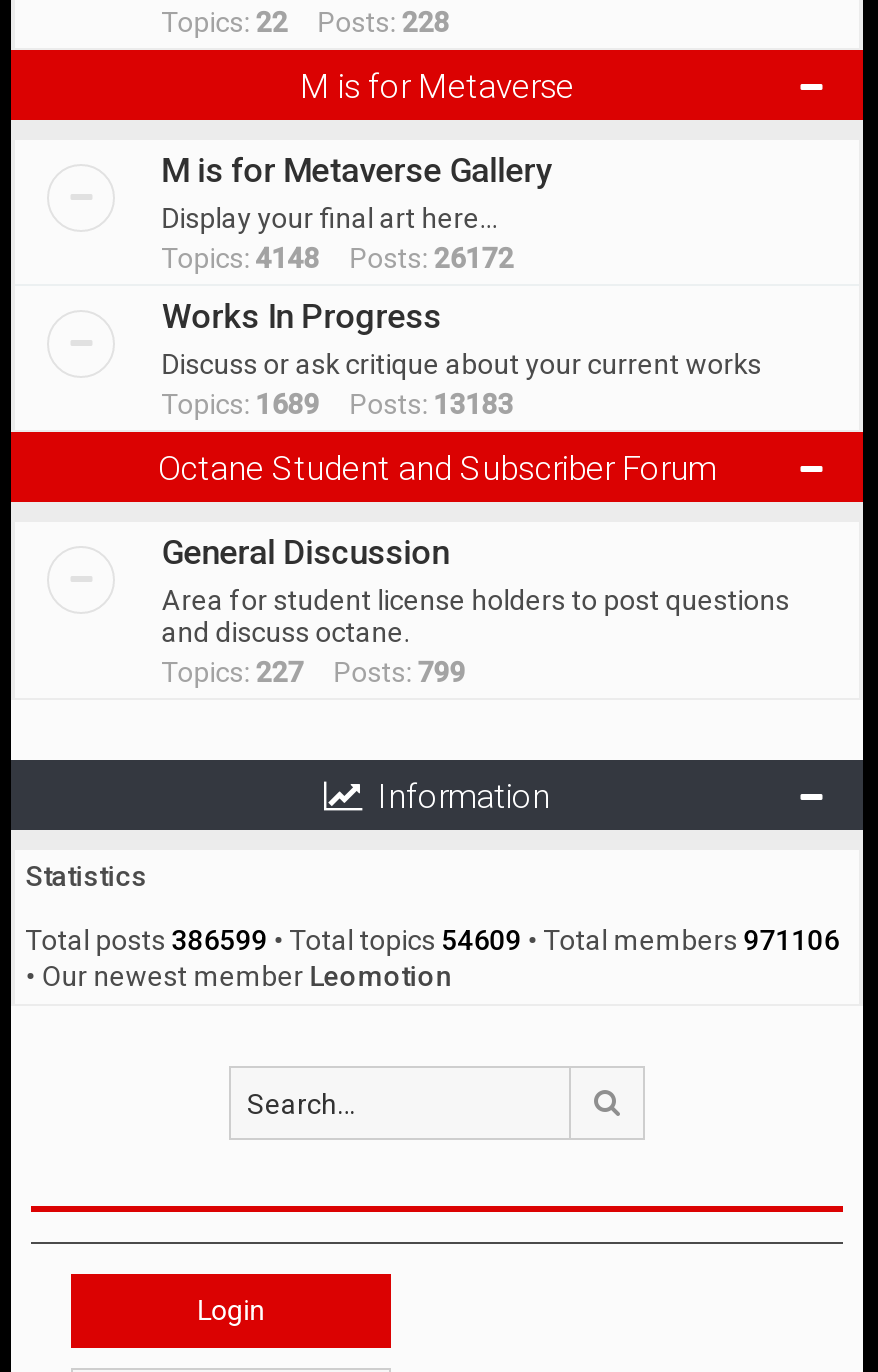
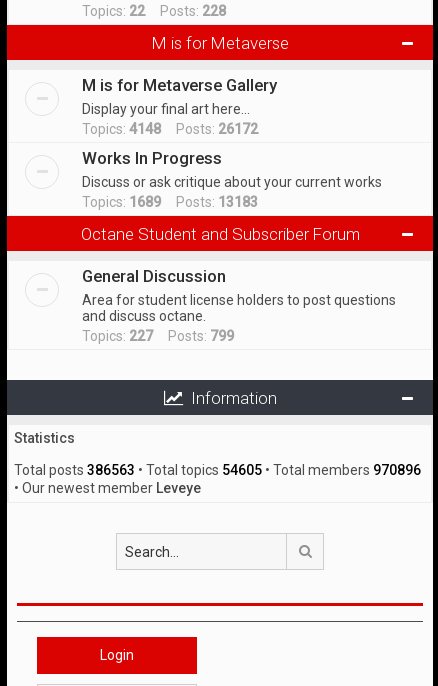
[25,924,839,956] Total posts 386599 • Total topics 54609 • Total members 971106 -> [14,462,421,478] Total posts 386563 • Total topics 54605 • Total members 970896
[25,960,451,992] • Our newest member Leomotion -> [14,480,201,496] • Our newest member Leveye

